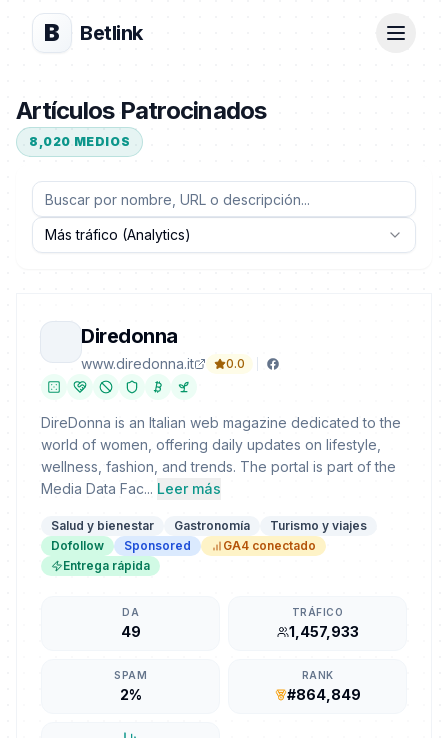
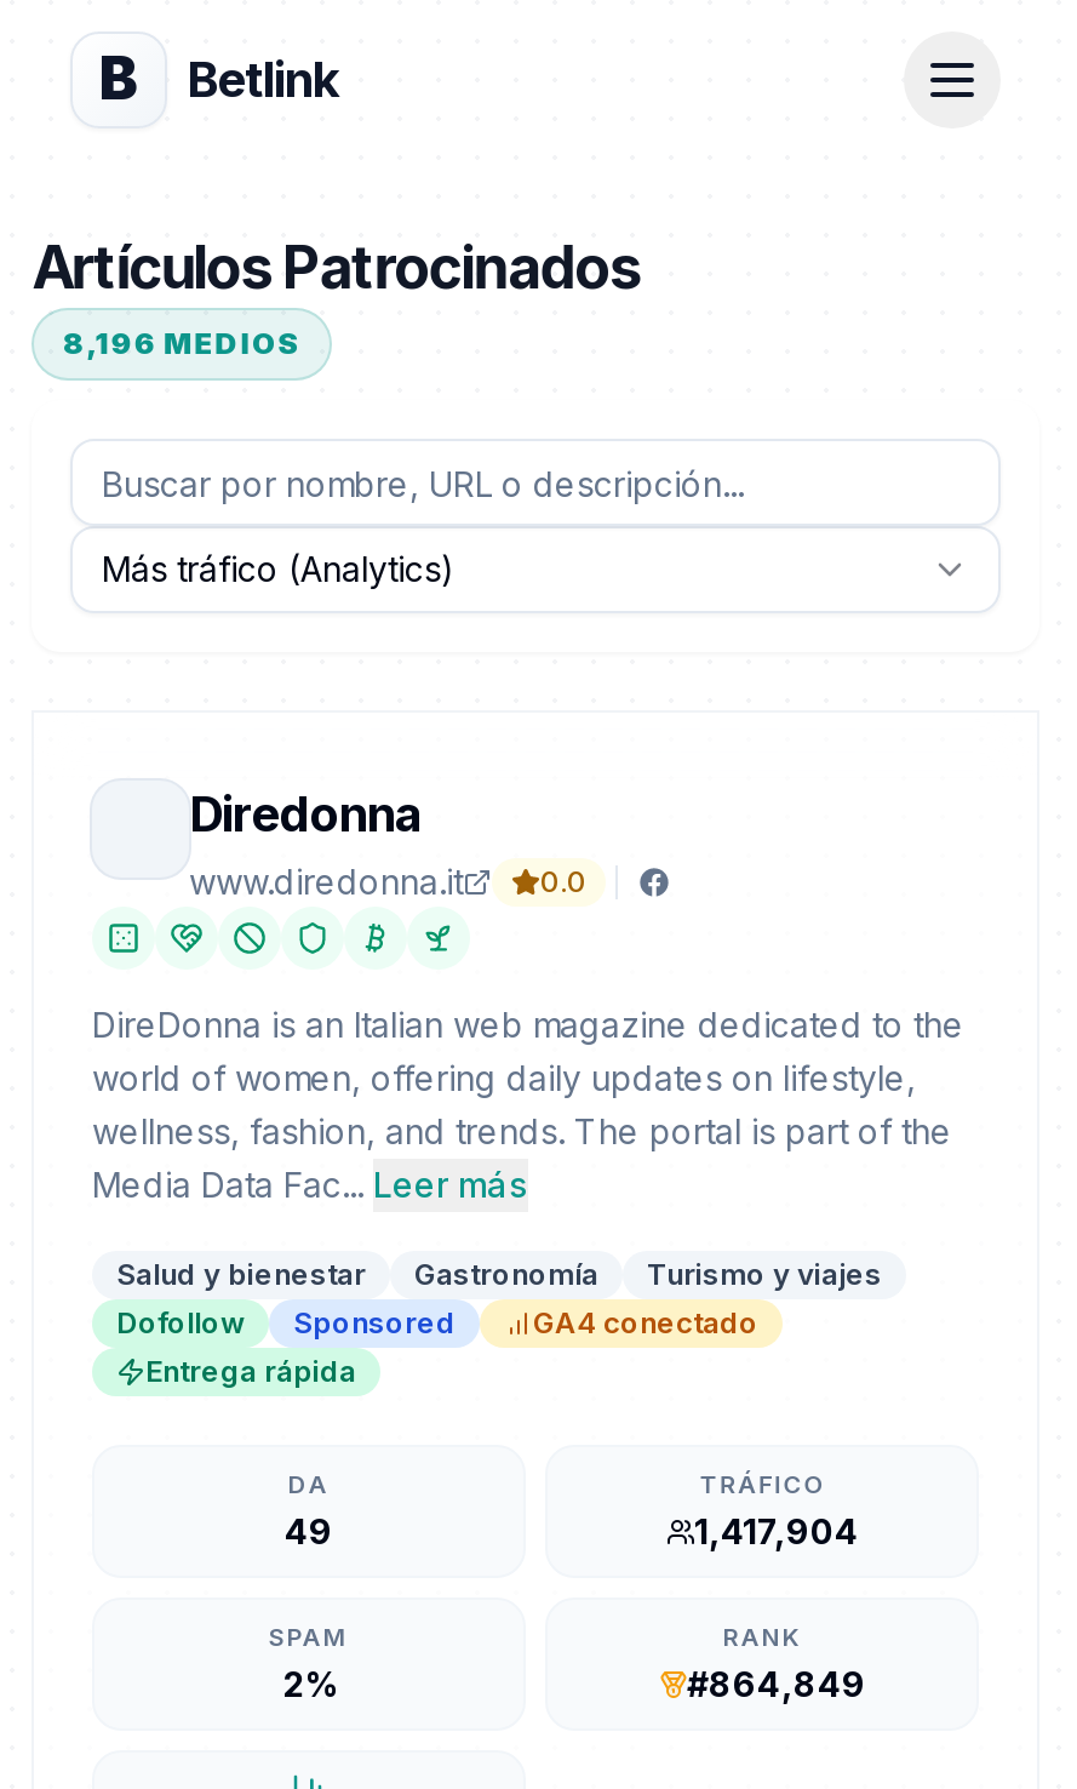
[29,134,130,149] 8,020 MEDIOS -> [63,325,301,361] 8,196 MEDIOS
[288,623,358,640] 1,457,933 -> [694,1510,859,1551] 1,417,904

